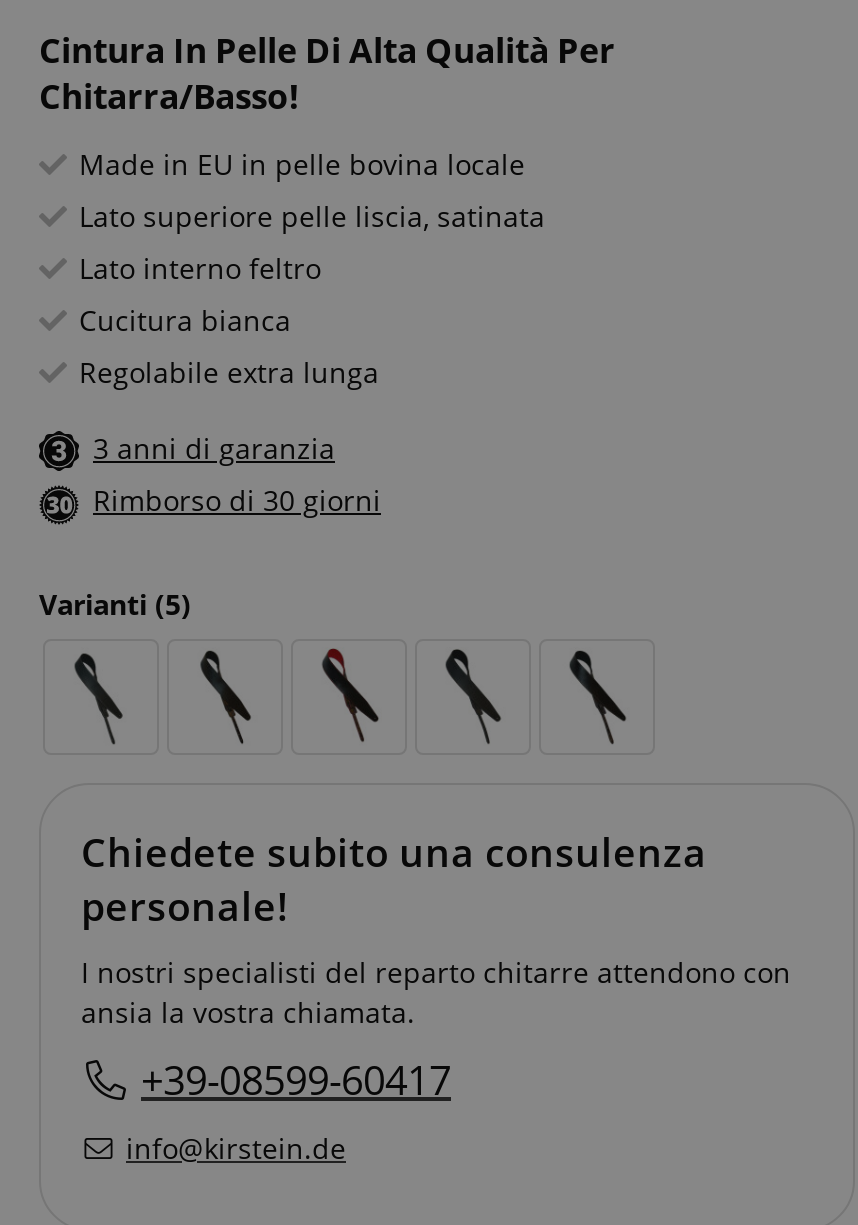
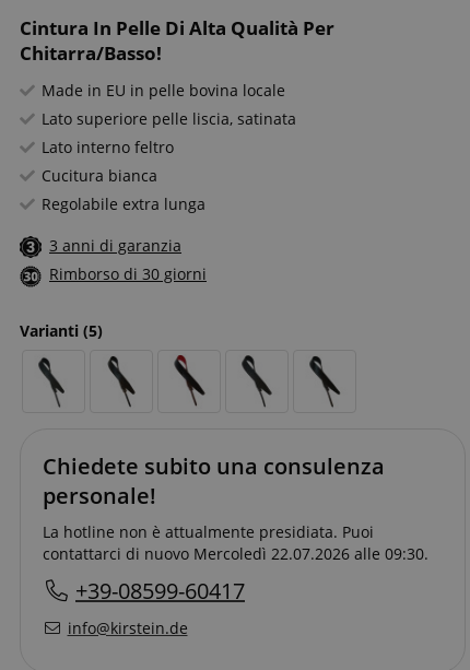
[81,952,791,1030] I nostri specialisti del reparto chitarre attendono con | ansia la vostra chiamata. -> [43,521,428,564] La hotline non è attualmente presidiata. Puoi | contattarci di nuovo Mercoledì 22.07.2026 alle 09:30.

